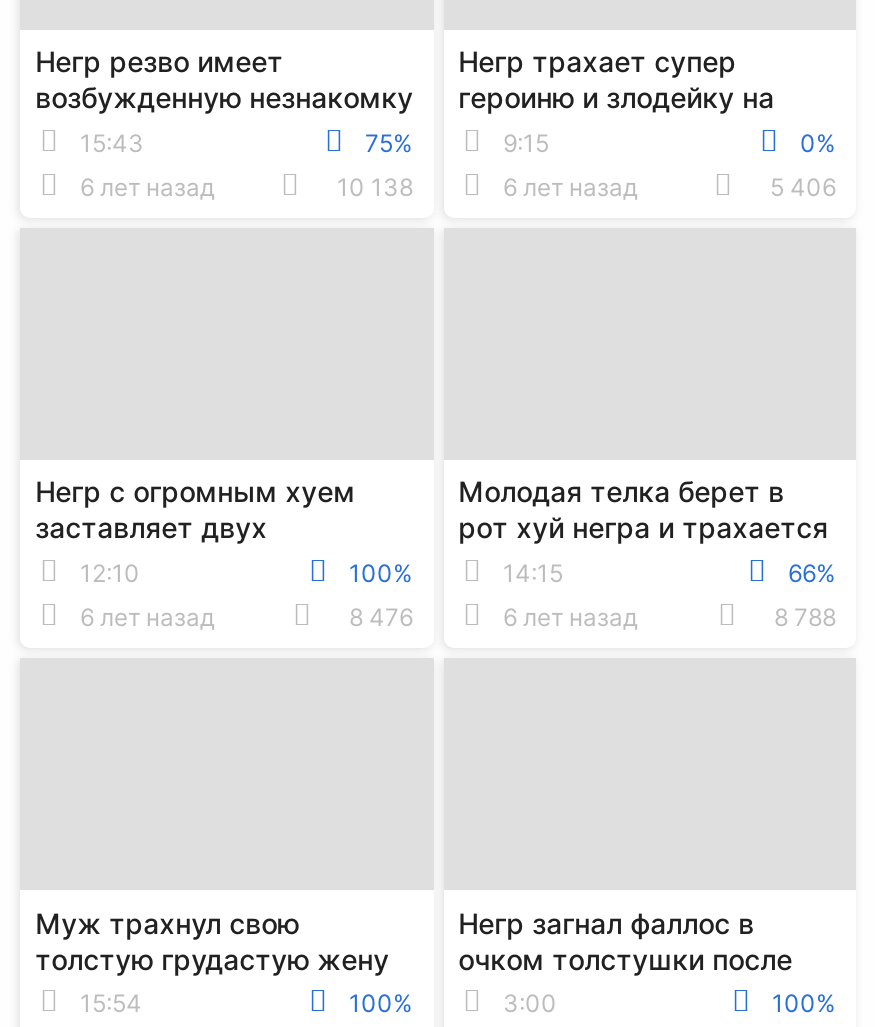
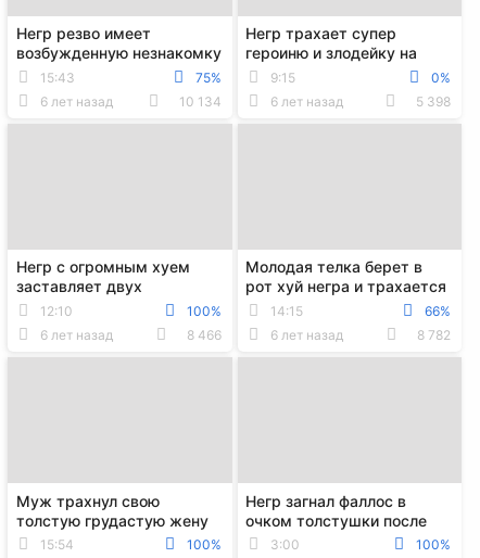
[337,171,413,201] 10 138 -> [179,93,221,109] 10 134
[770,171,836,201] 5 406 -> [416,93,451,109] 5 398
[349,602,413,632] 8 476 -> [186,327,221,343] 8 466
[774,602,836,632] 8 788 -> [417,327,451,343] 8 782

